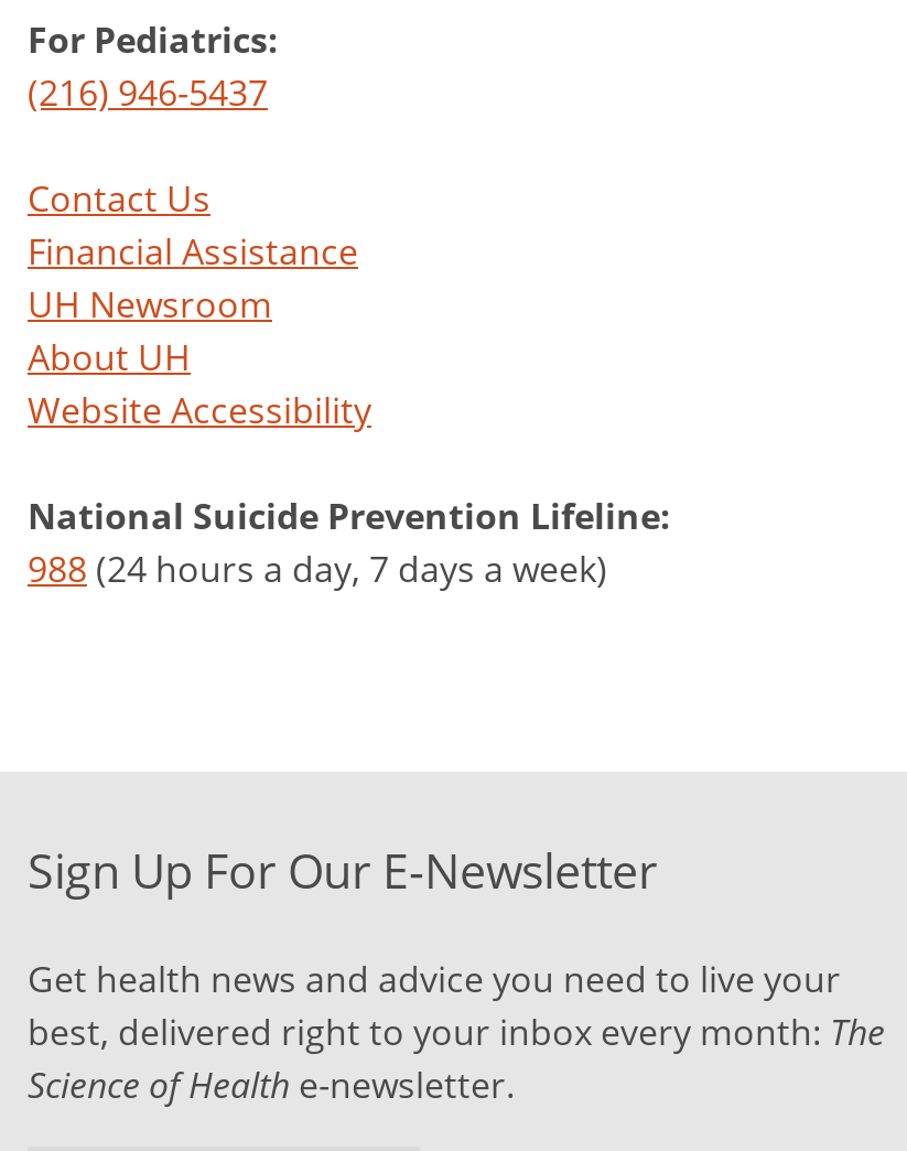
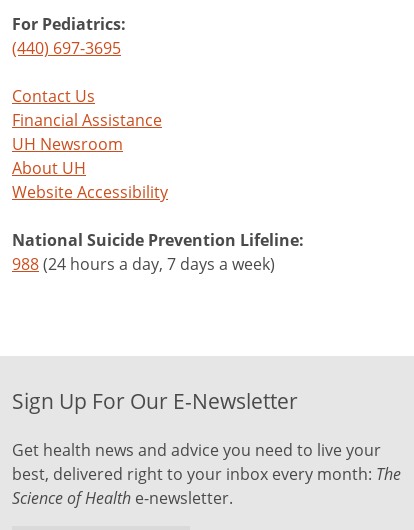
[28,68,268,117] (216) 946-5437 -> [12,37,121,58] (440) 697-3695

